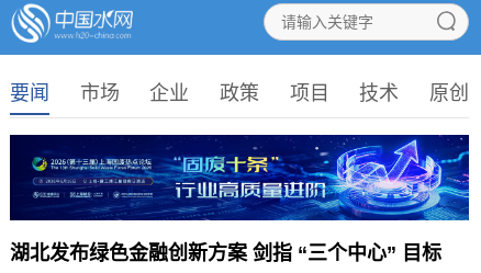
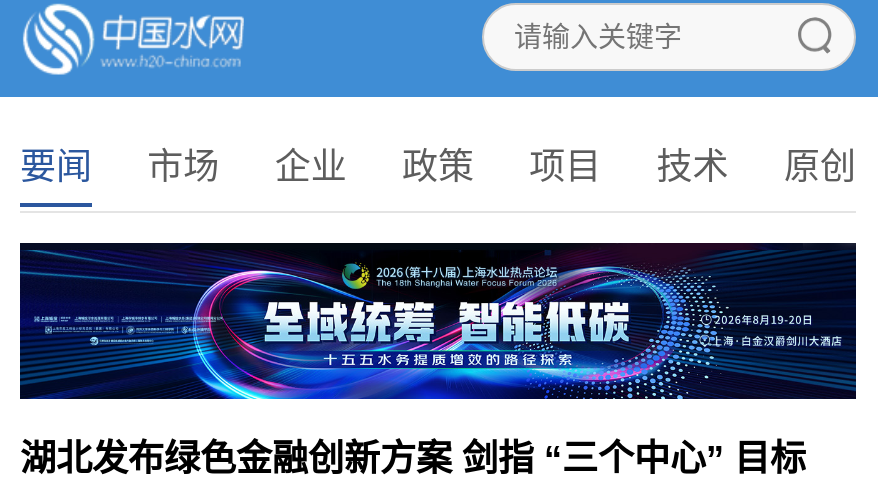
[12,135,470,221] [image] -> [20,243,858,401] [image]

